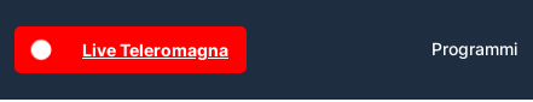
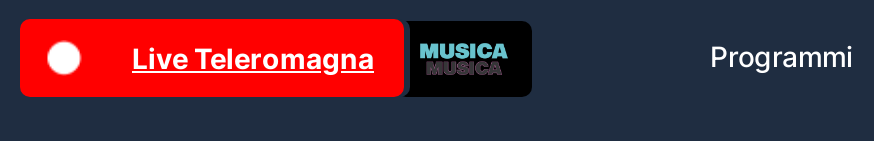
none -> [408,21,532,97] [image]

